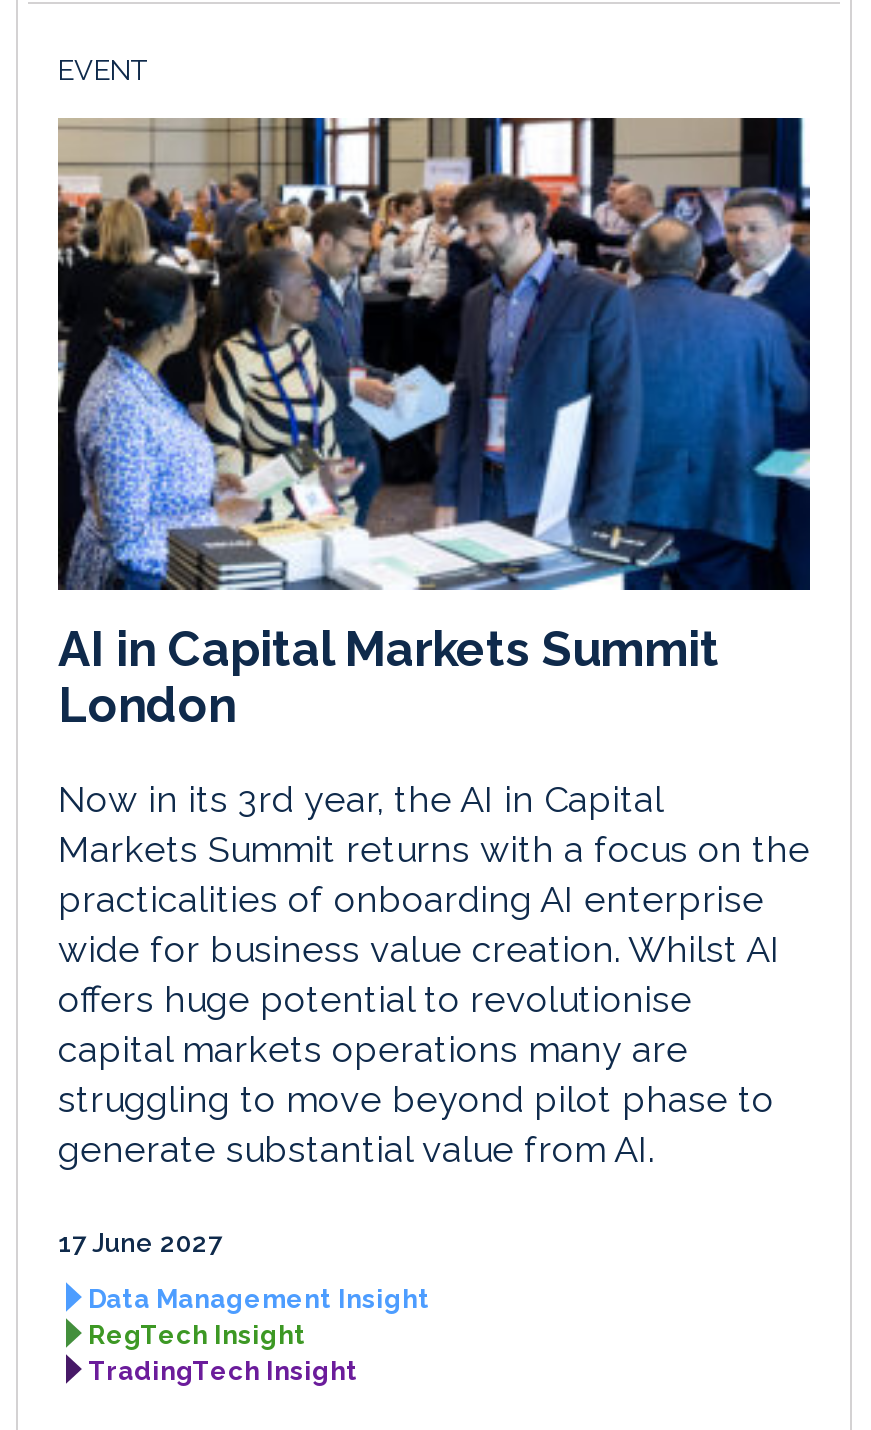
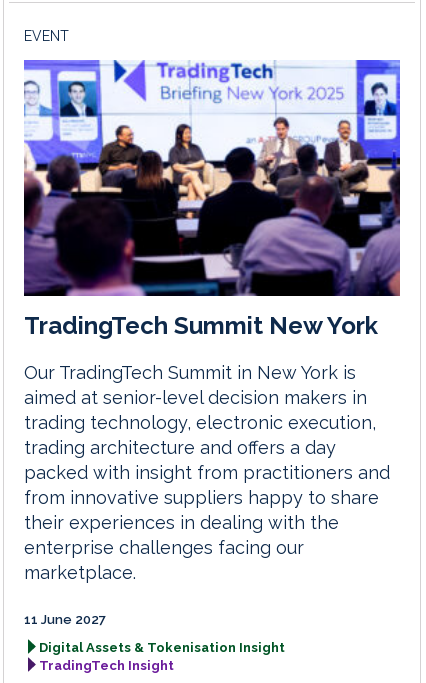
[56,116,812,734] [image] | AI in Capital Markets Summit | London -> [23,59,401,340] [image] | TradingTech Summit New York
[58,778,810,1170] Now in its 3rd year, the AI in Capital | Markets Summit returns with a focus on the | practicalities of onboarding AI enterprise | wide for business value creation. Whilst AI | offers huge potential to revolutionise | capital markets operations many are | struggling to move beyond pilot phase to | generate substantial value from AI. -> [24,362,390,583] Our TradingTech Summit in New York is | aimed at senior-level decision makers in | trading technology, electronic execution, | trading architecture and offers a day | packed with insight from practitioners and | from innovative suppliers happy to share | their experiences in dealing with the | enterprise challenges facing our | marketplace.
[58,1228,222,1258] 17 June 2027 -> [24,612,106,627] 11 June 2027
[88,1284,430,1350] Data Management Insight | RegTech Insight -> [39,640,285,655] Digital Assets & Tokenisation Insight

